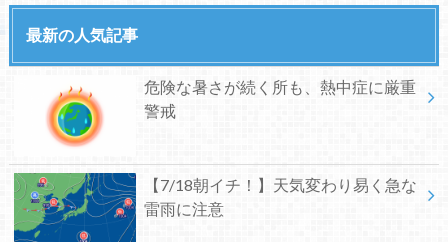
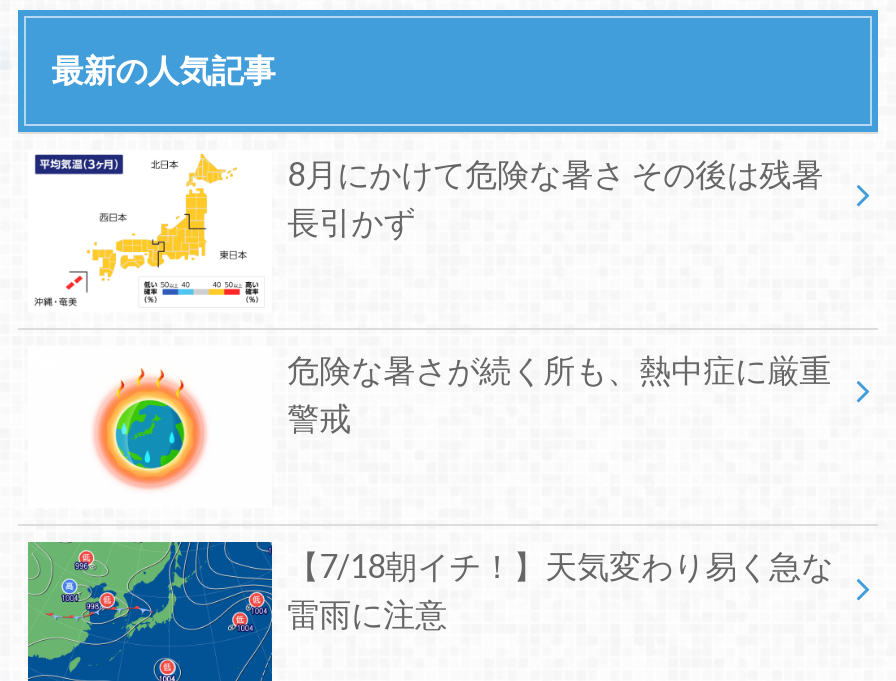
none -> [32,152,823,306] [image] | 8月にかけて危険な暑さ その後は残暑 | 長引かず

